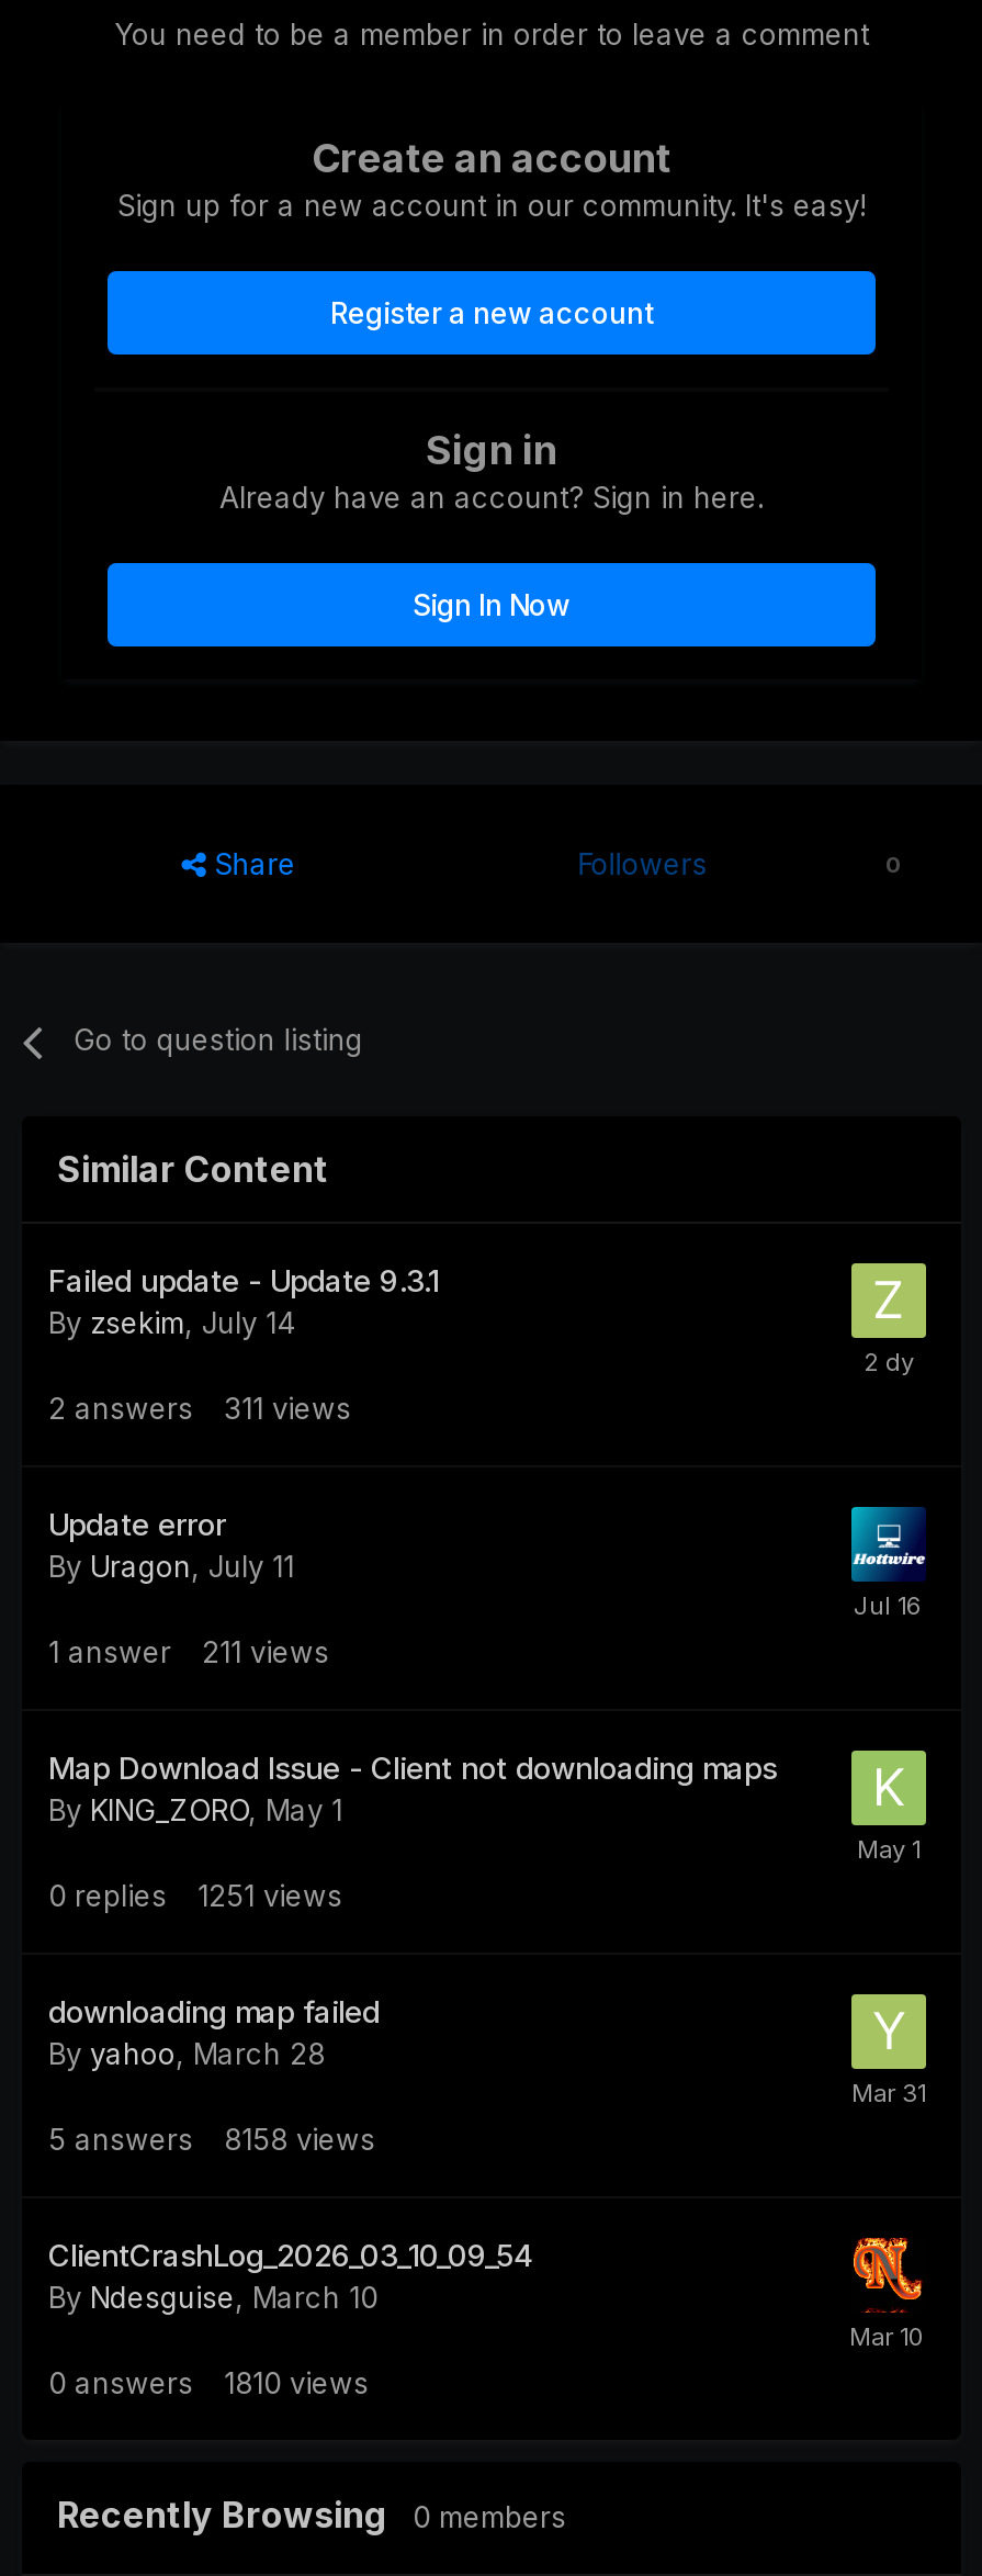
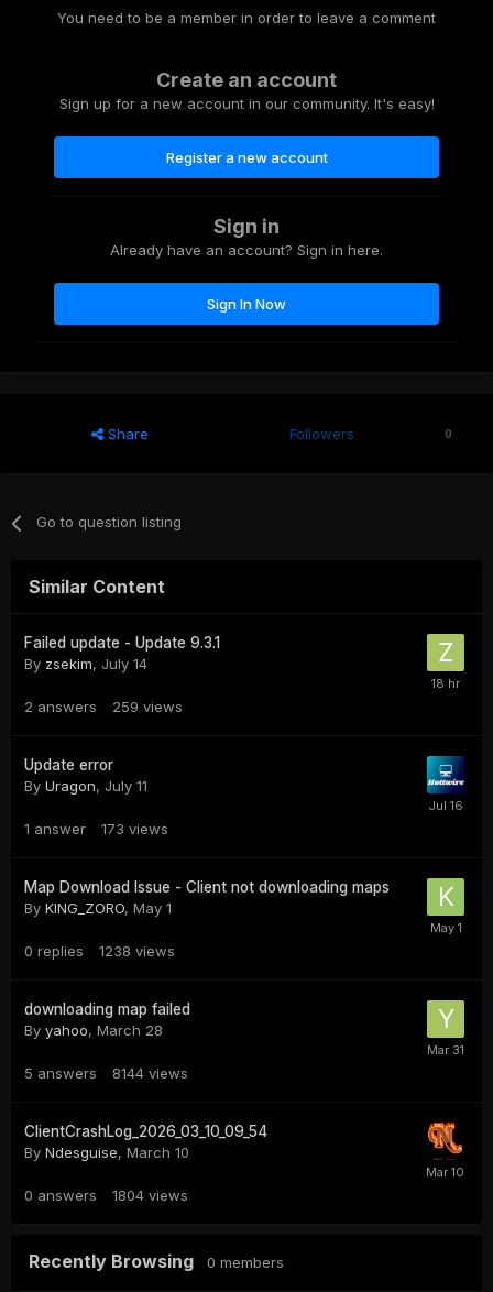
[48,1392,351,1427] 2 answers 311 views -> [24,698,183,716] 2 answers 259 views
[48,1635,329,1670] 1 answer 211 views -> [24,820,168,838] 1 answer 173 views
[48,1879,342,1914] 0 replies 1251 views -> [24,942,175,960] 0 replies 1238 views
[48,2122,375,2158] 5 answers 8158 views -> [24,1065,188,1082] 5 answers 8144 views
[48,2366,369,2401] 0 answers 1810 views -> [24,1187,188,1204] 0 answers 1804 views

